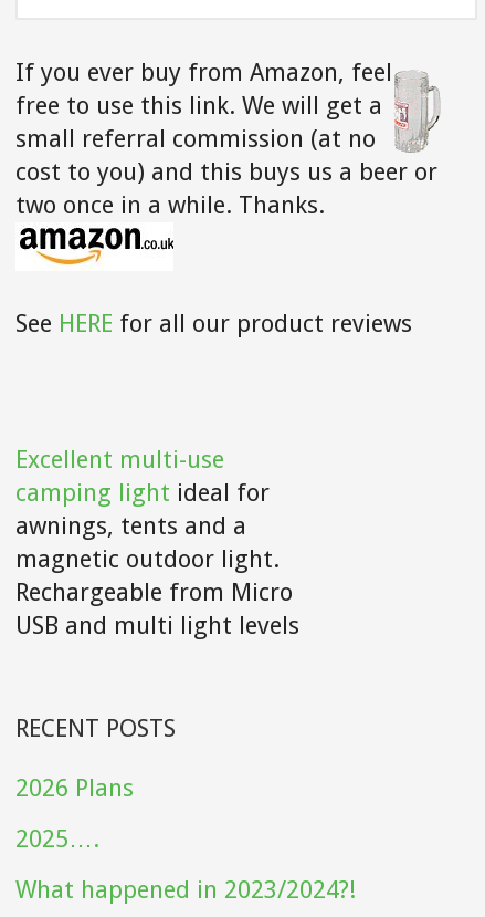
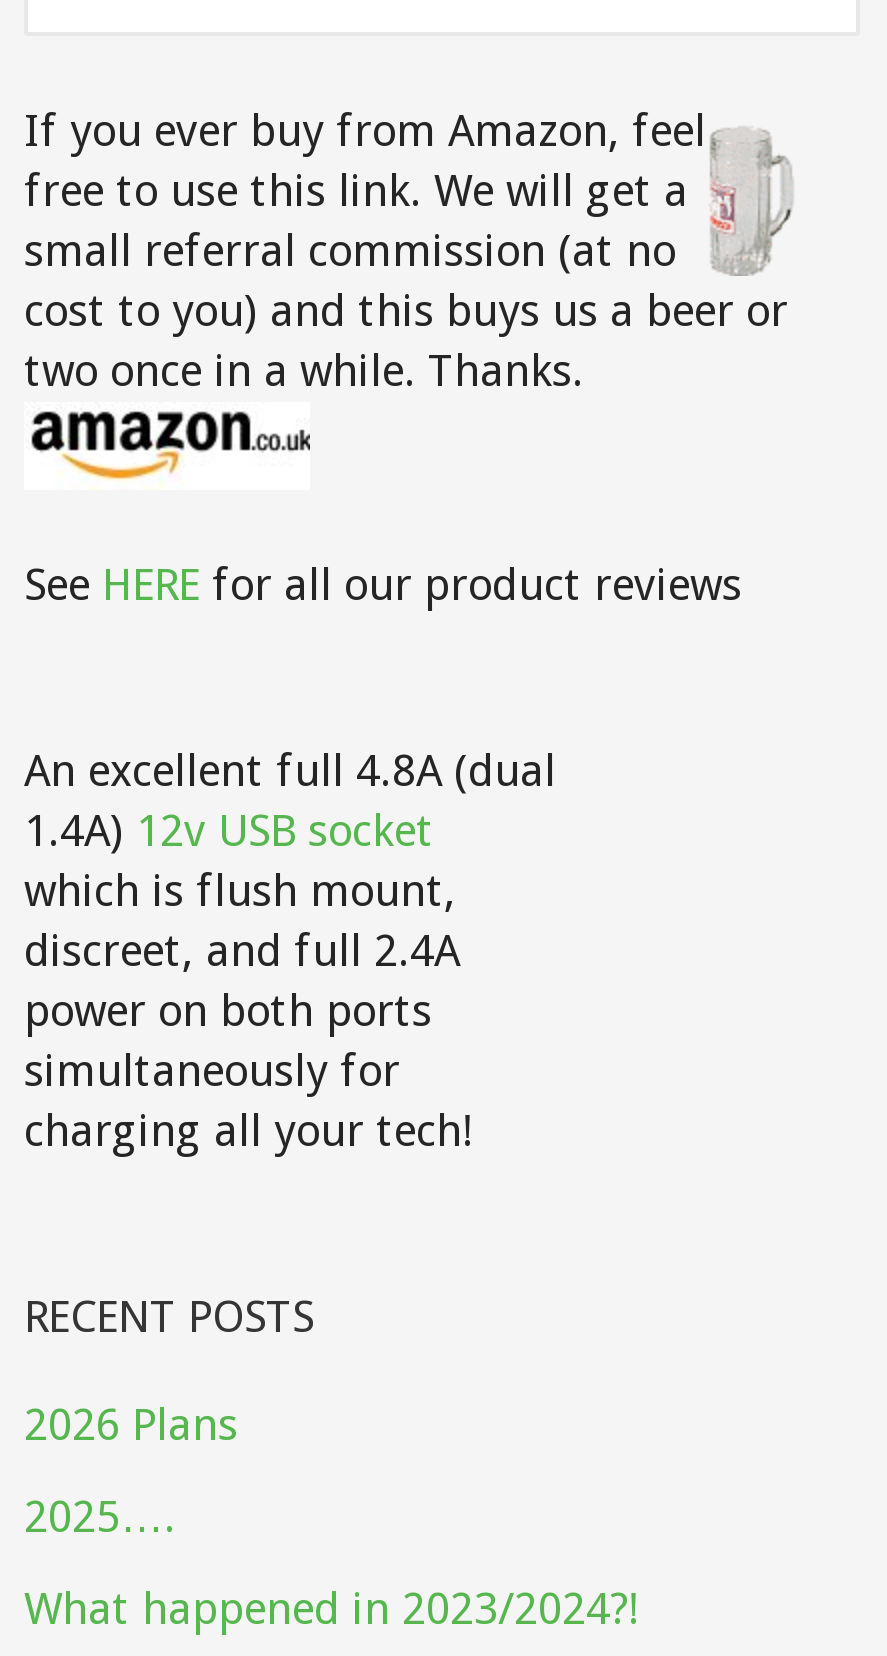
[15,446,299,640] Excellent multi-use | camping light ideal for | awnings, tents and a | magnetic outdoor light. | Rechargeable from Micro | USB and multi light levels -> [24,747,556,1157] An excellent full 4.8A (dual | 1.4A) 12v USB socket | which is flush mount, | discreet, and full 2.4A | power on both ports | simultaneously for | charging all your tech!

